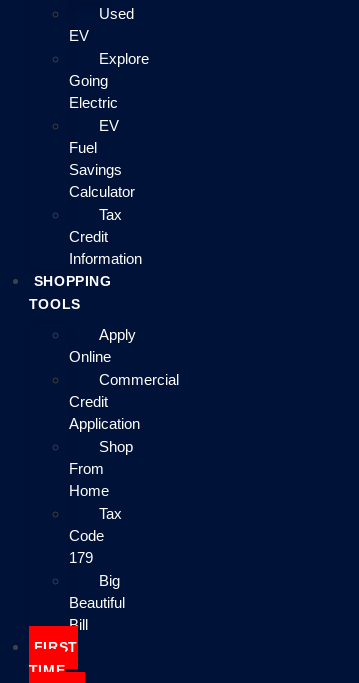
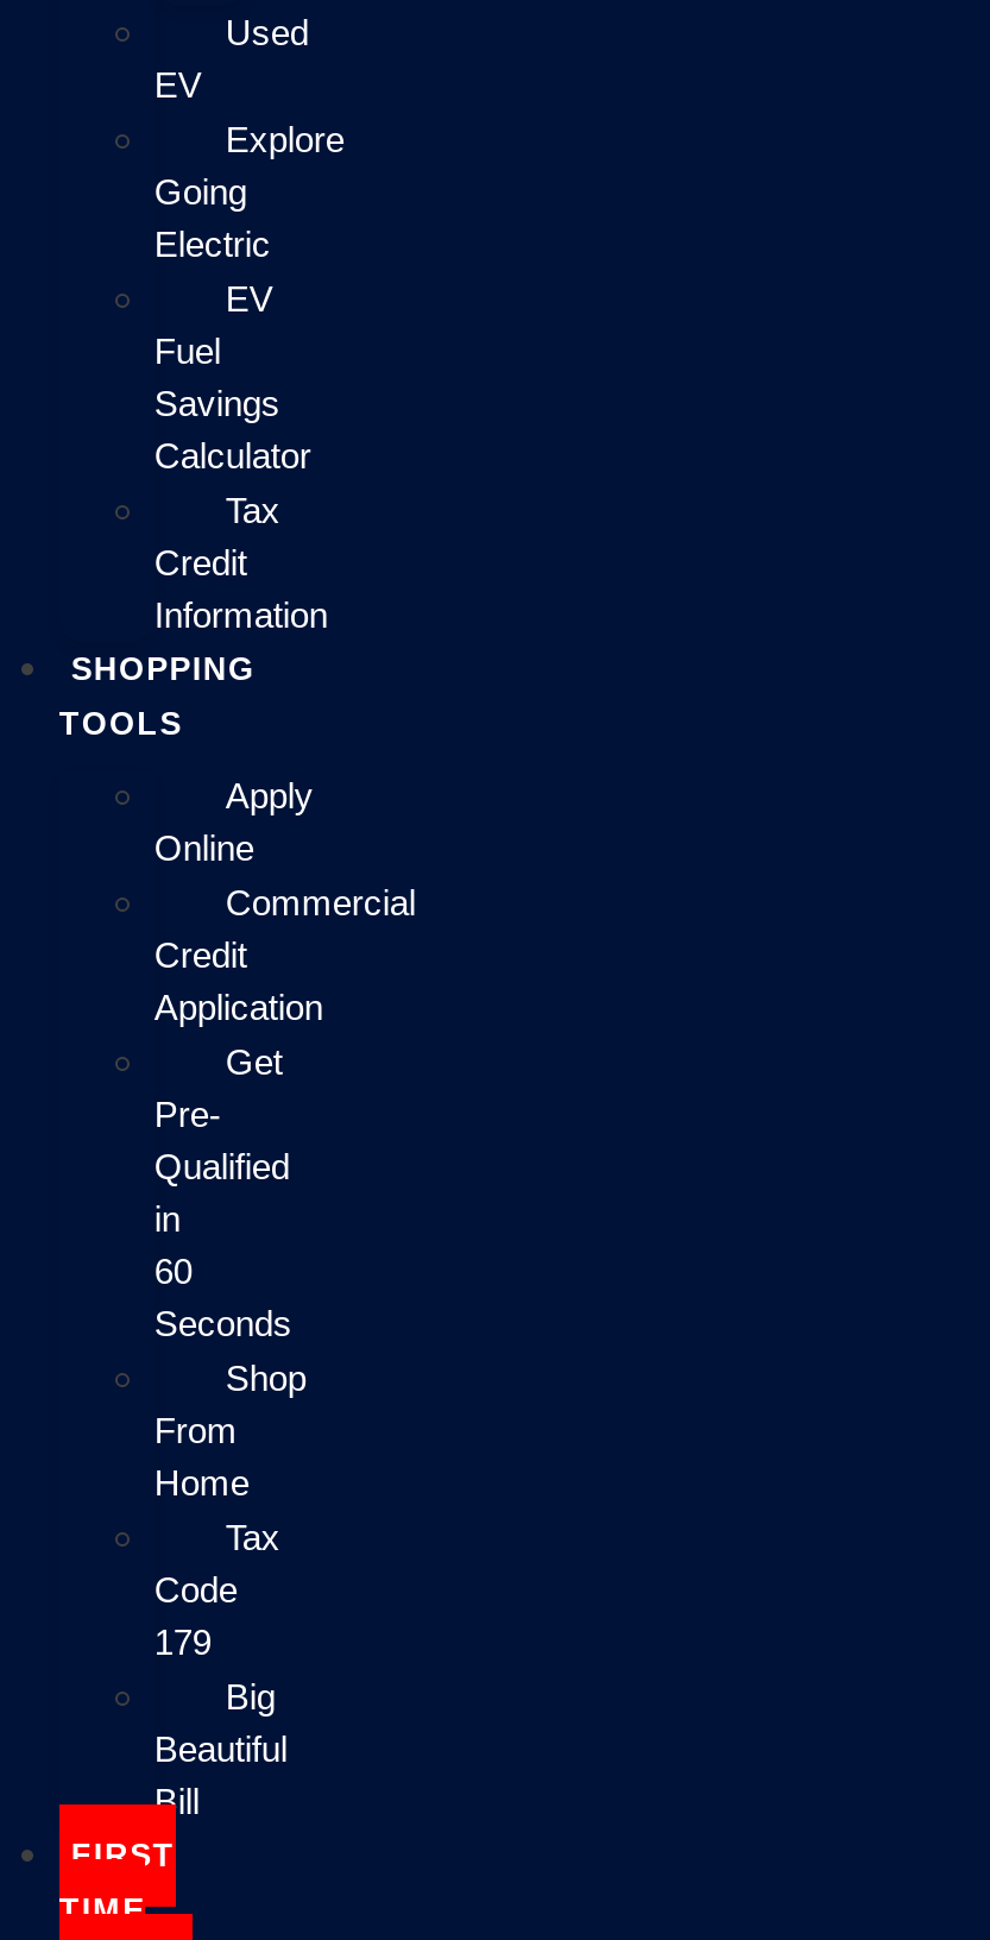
none -> [154,1041,292,1343] Get | Pre- | Qualified | in | 60 | Seconds

